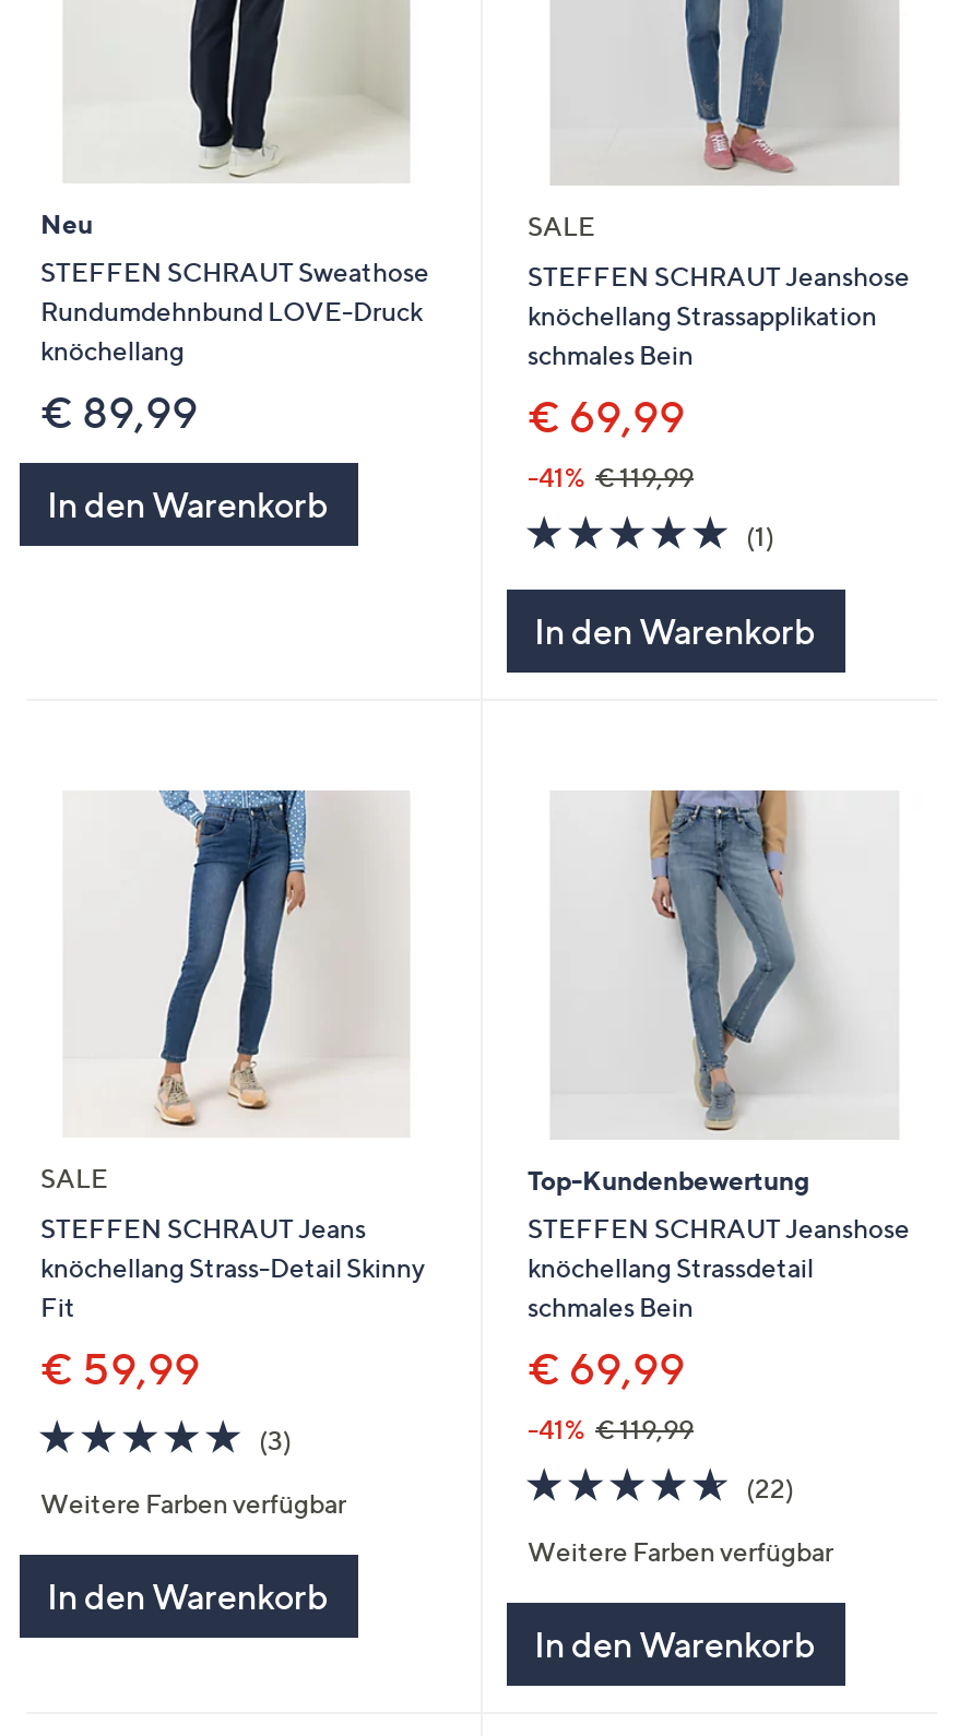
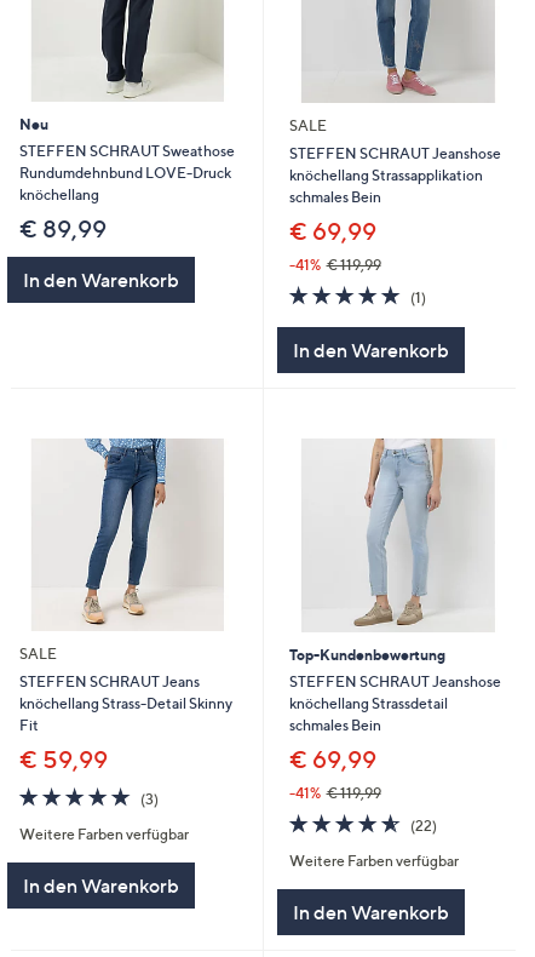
[647,788,854,1133] [image] -> [353,439,471,628] [image]

